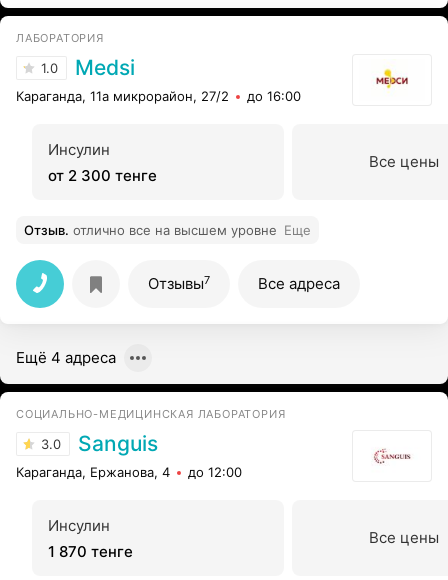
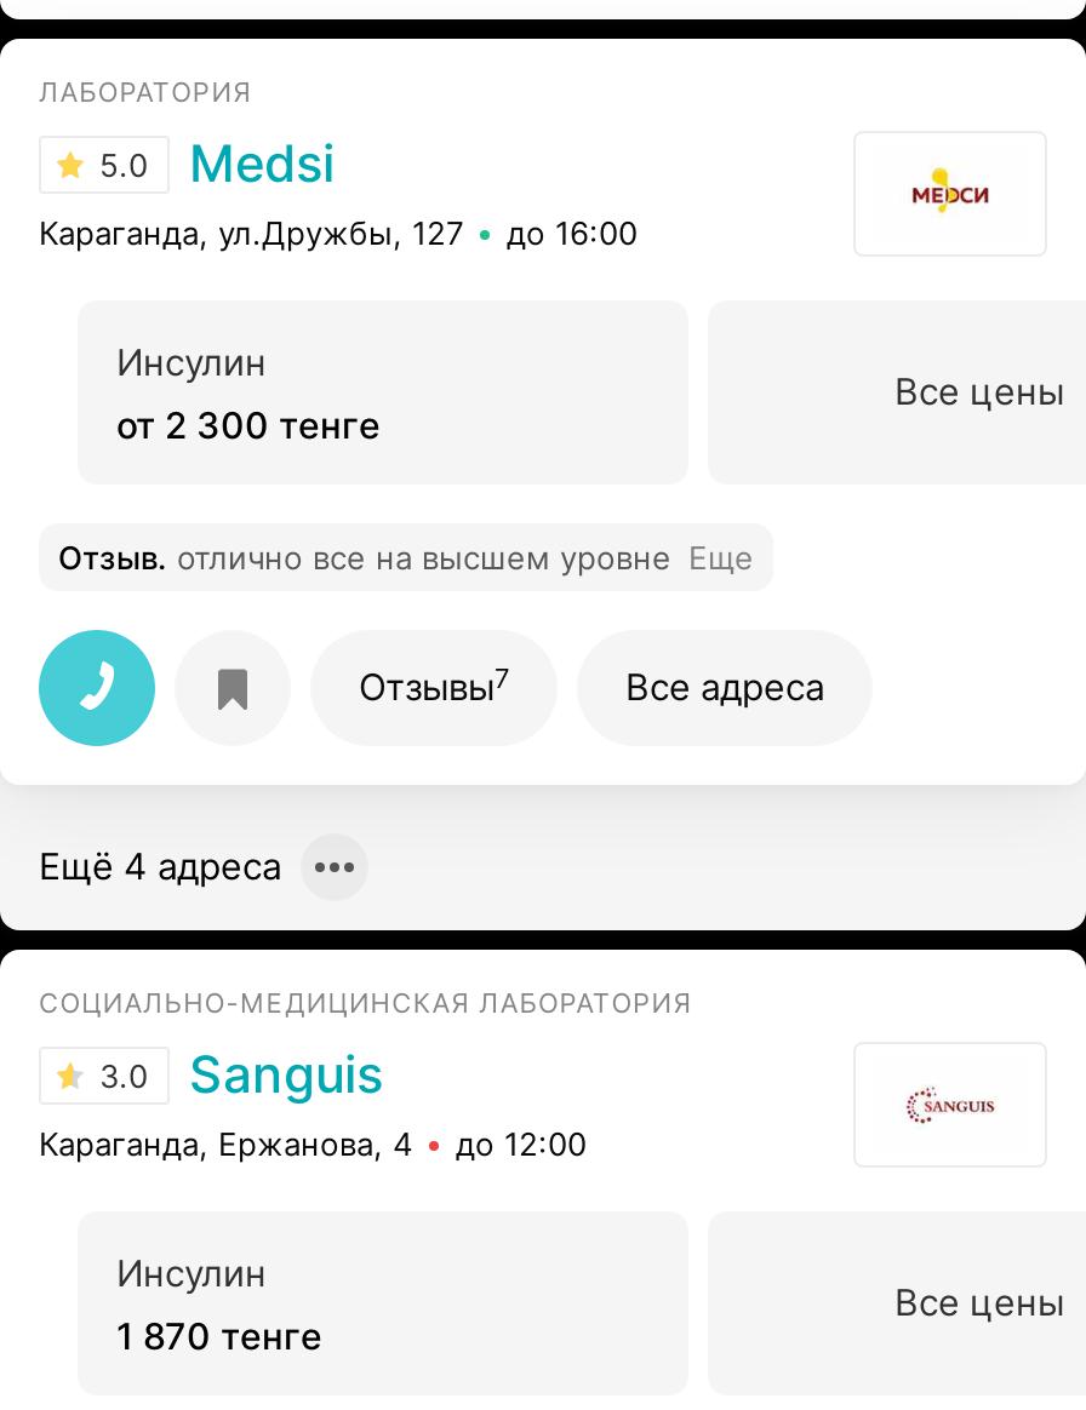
[41,55,135,80] 1.0 Medsi -> [99,133,335,194] 5.0 Medsi
[16,88,229,104] Караганда, 11а микрорайон, 27/2 -> [39,213,463,252] Караганда, ул.Дружбы, 127

